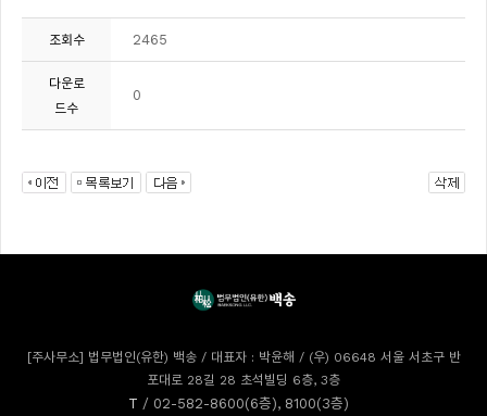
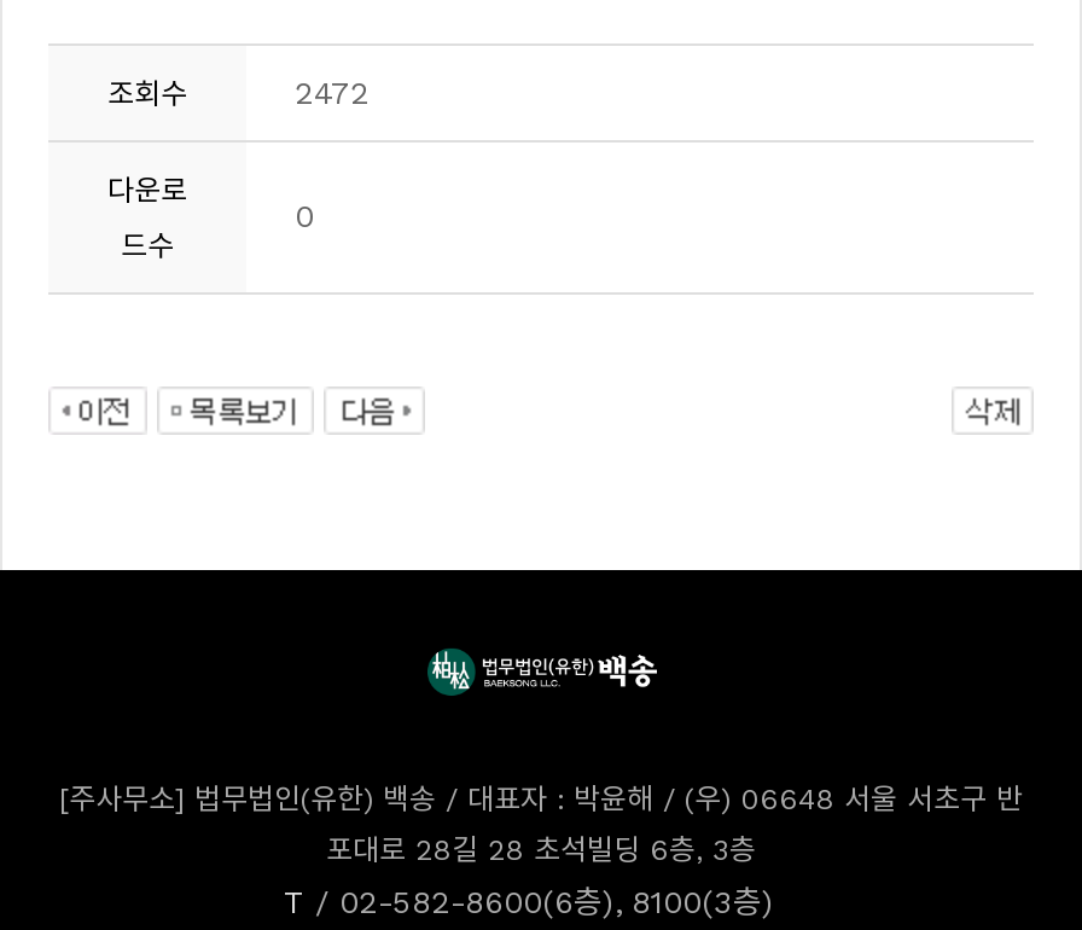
[133,31,167,48] 2465 -> [295,75,370,111] 2472

